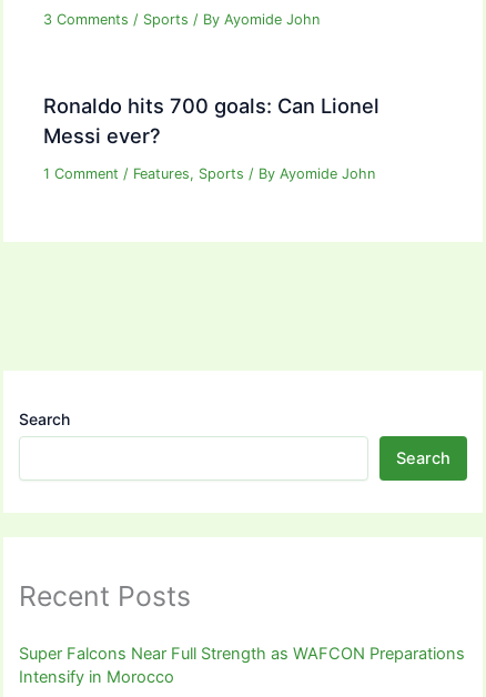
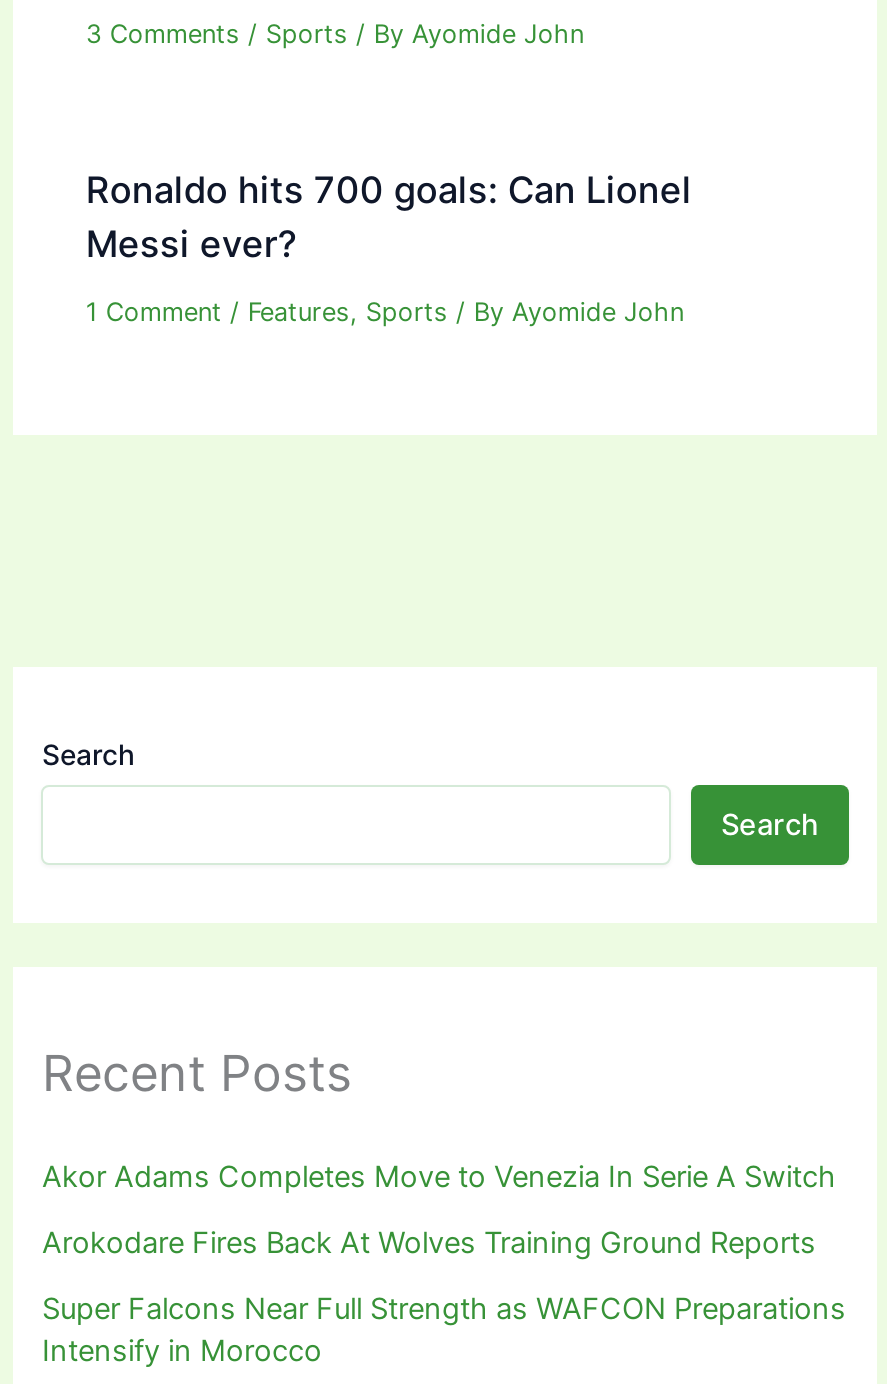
none -> [42,1159,836,1261] Akor Adams Completes Move to Venezia In Serie A Switch | Arokodare Fires Back At Wolves Training Ground Reports

